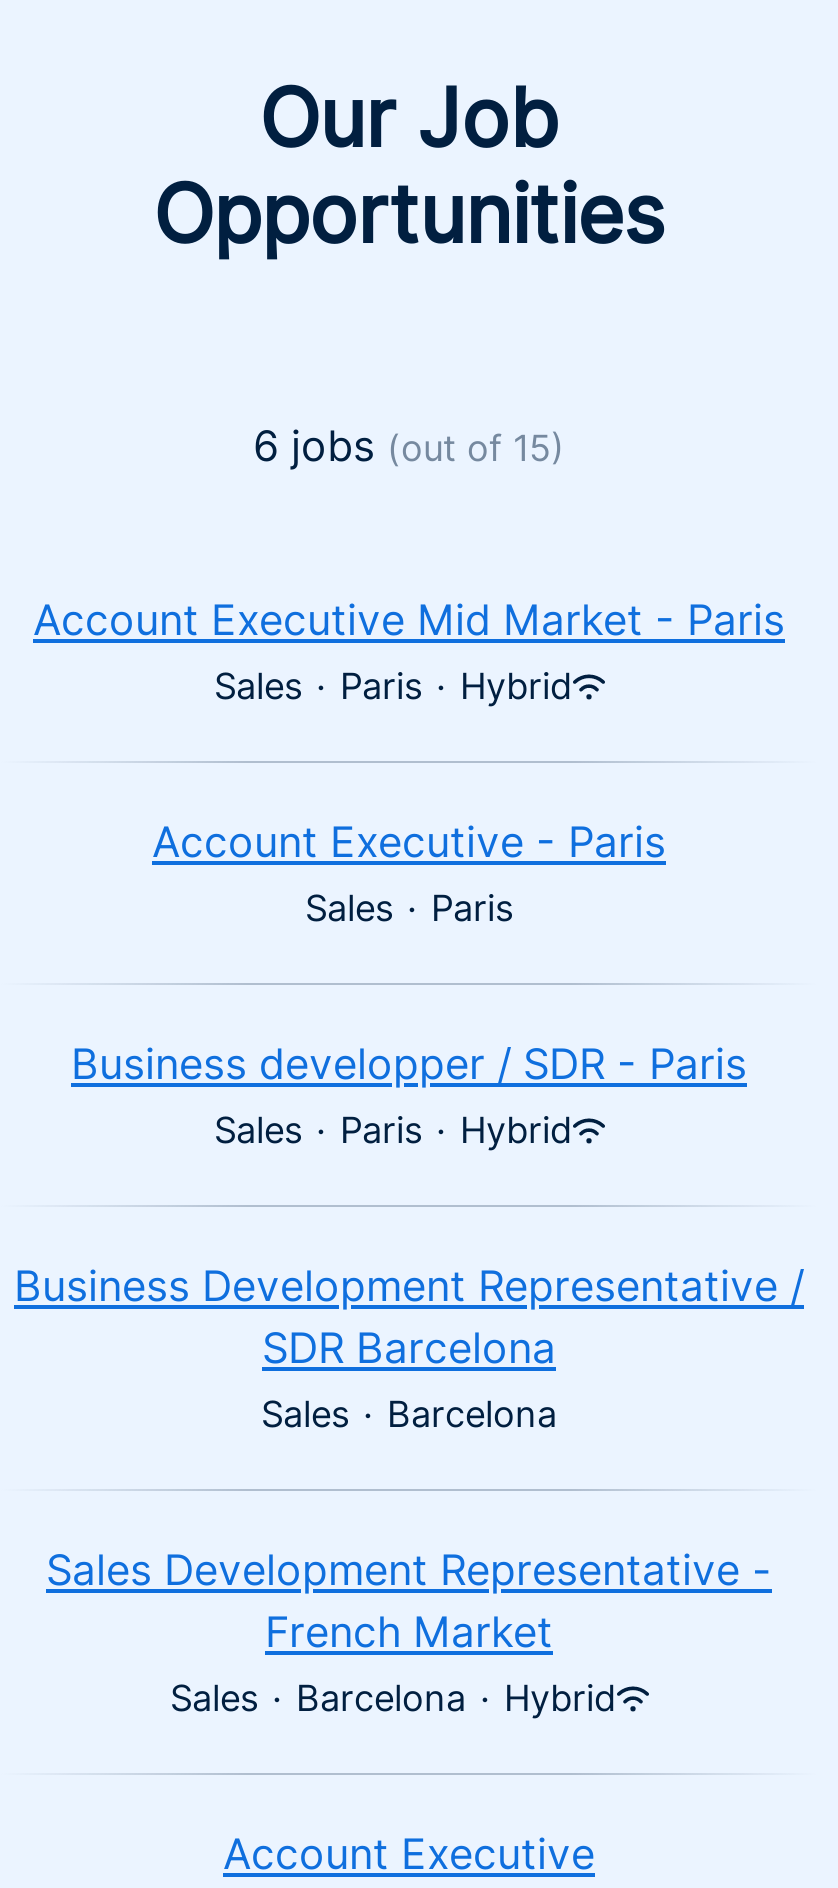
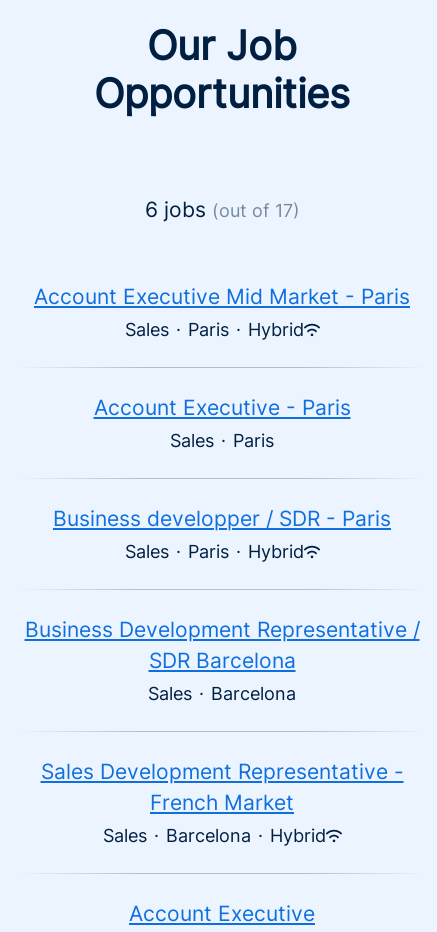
[253,421,565,471] 6 jobs (out of 15) -> [144,197,299,222] 6 jobs (out of 17)

